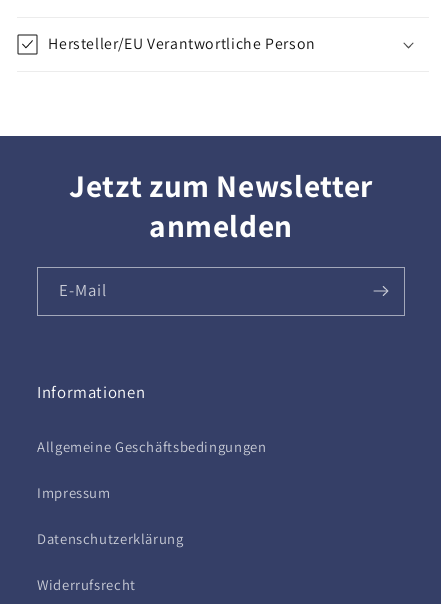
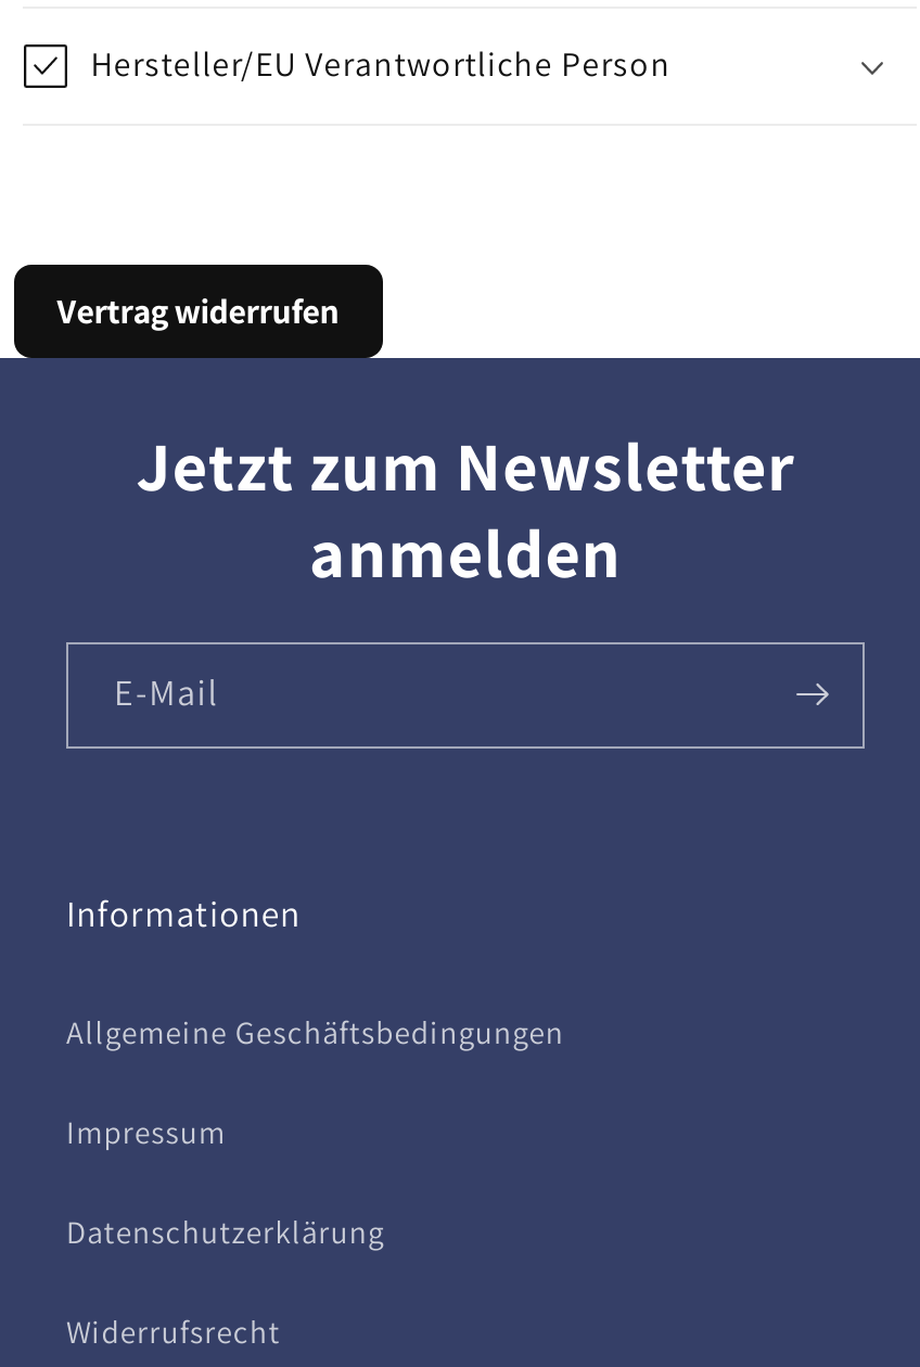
none -> [57,288,339,333] Vertrag widerrufen

